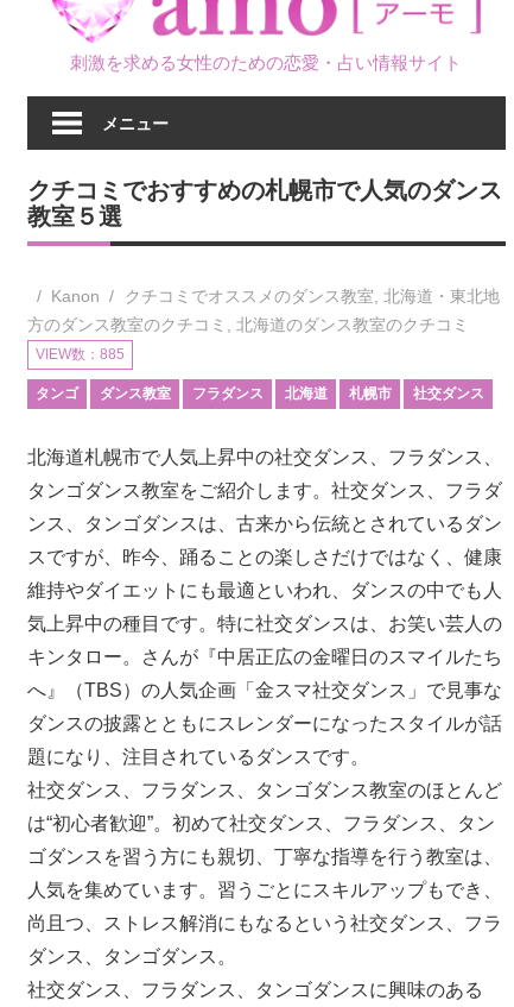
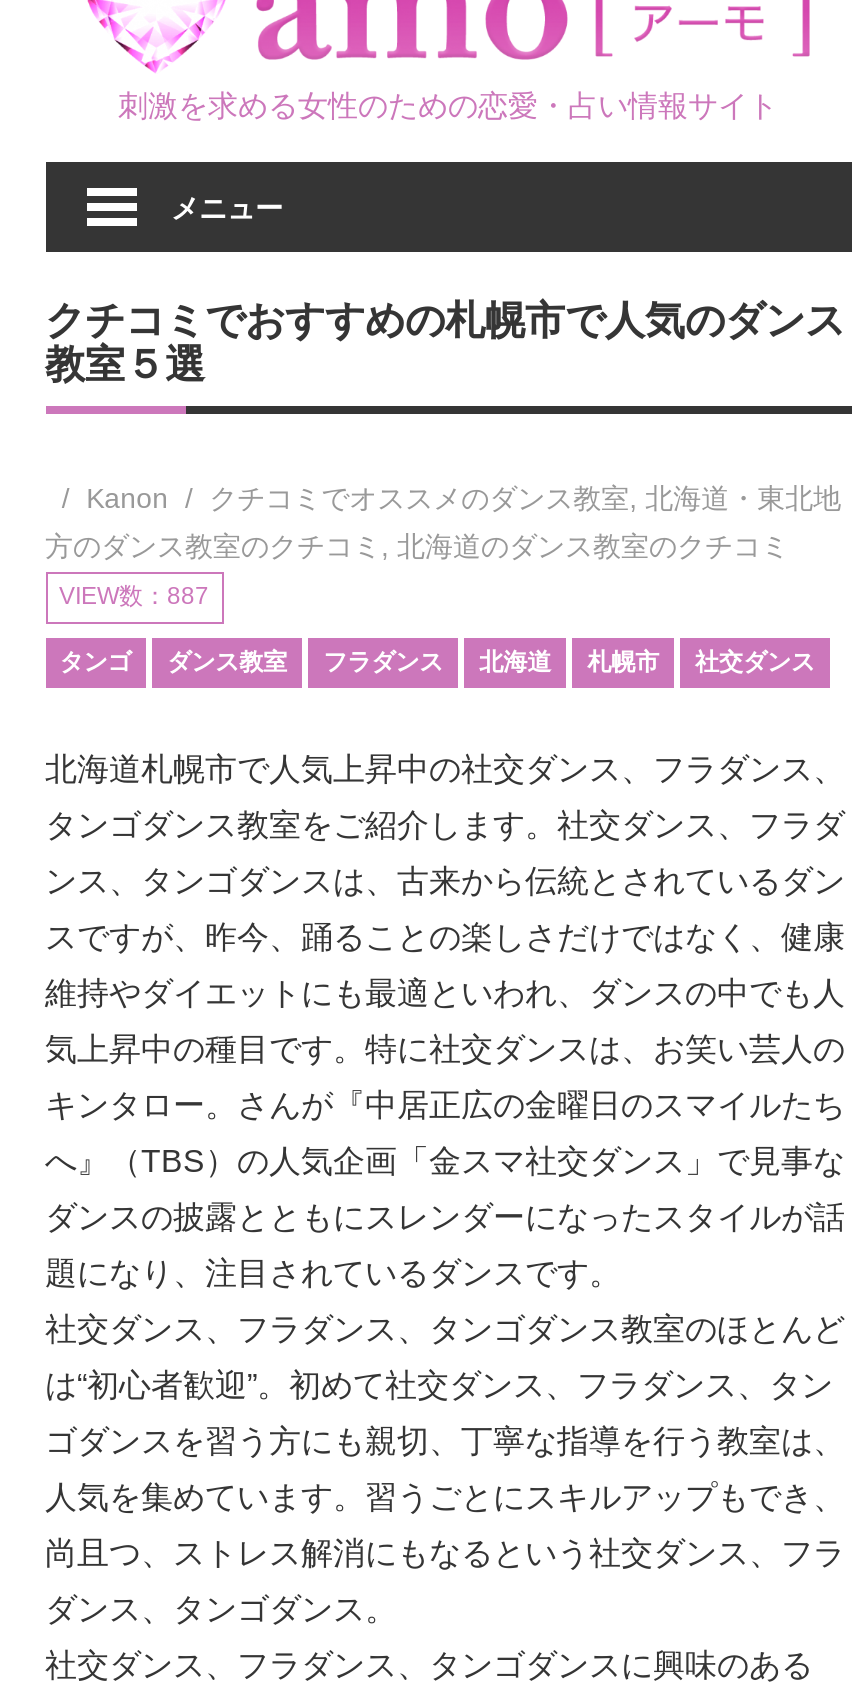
[35,346,124,363] VIEW数：885 -> [59,583,209,611] VIEW数：887

